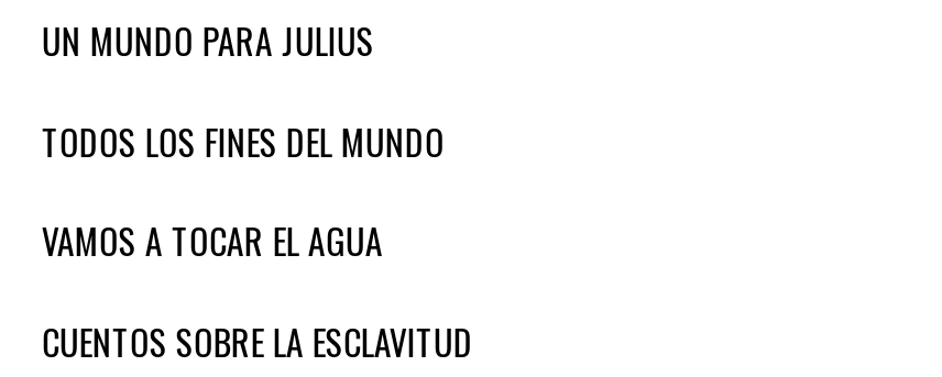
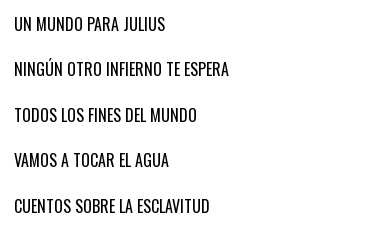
none -> [14,57,229,81] NINGÚN OTRO INFIERNO TE ESPERA

